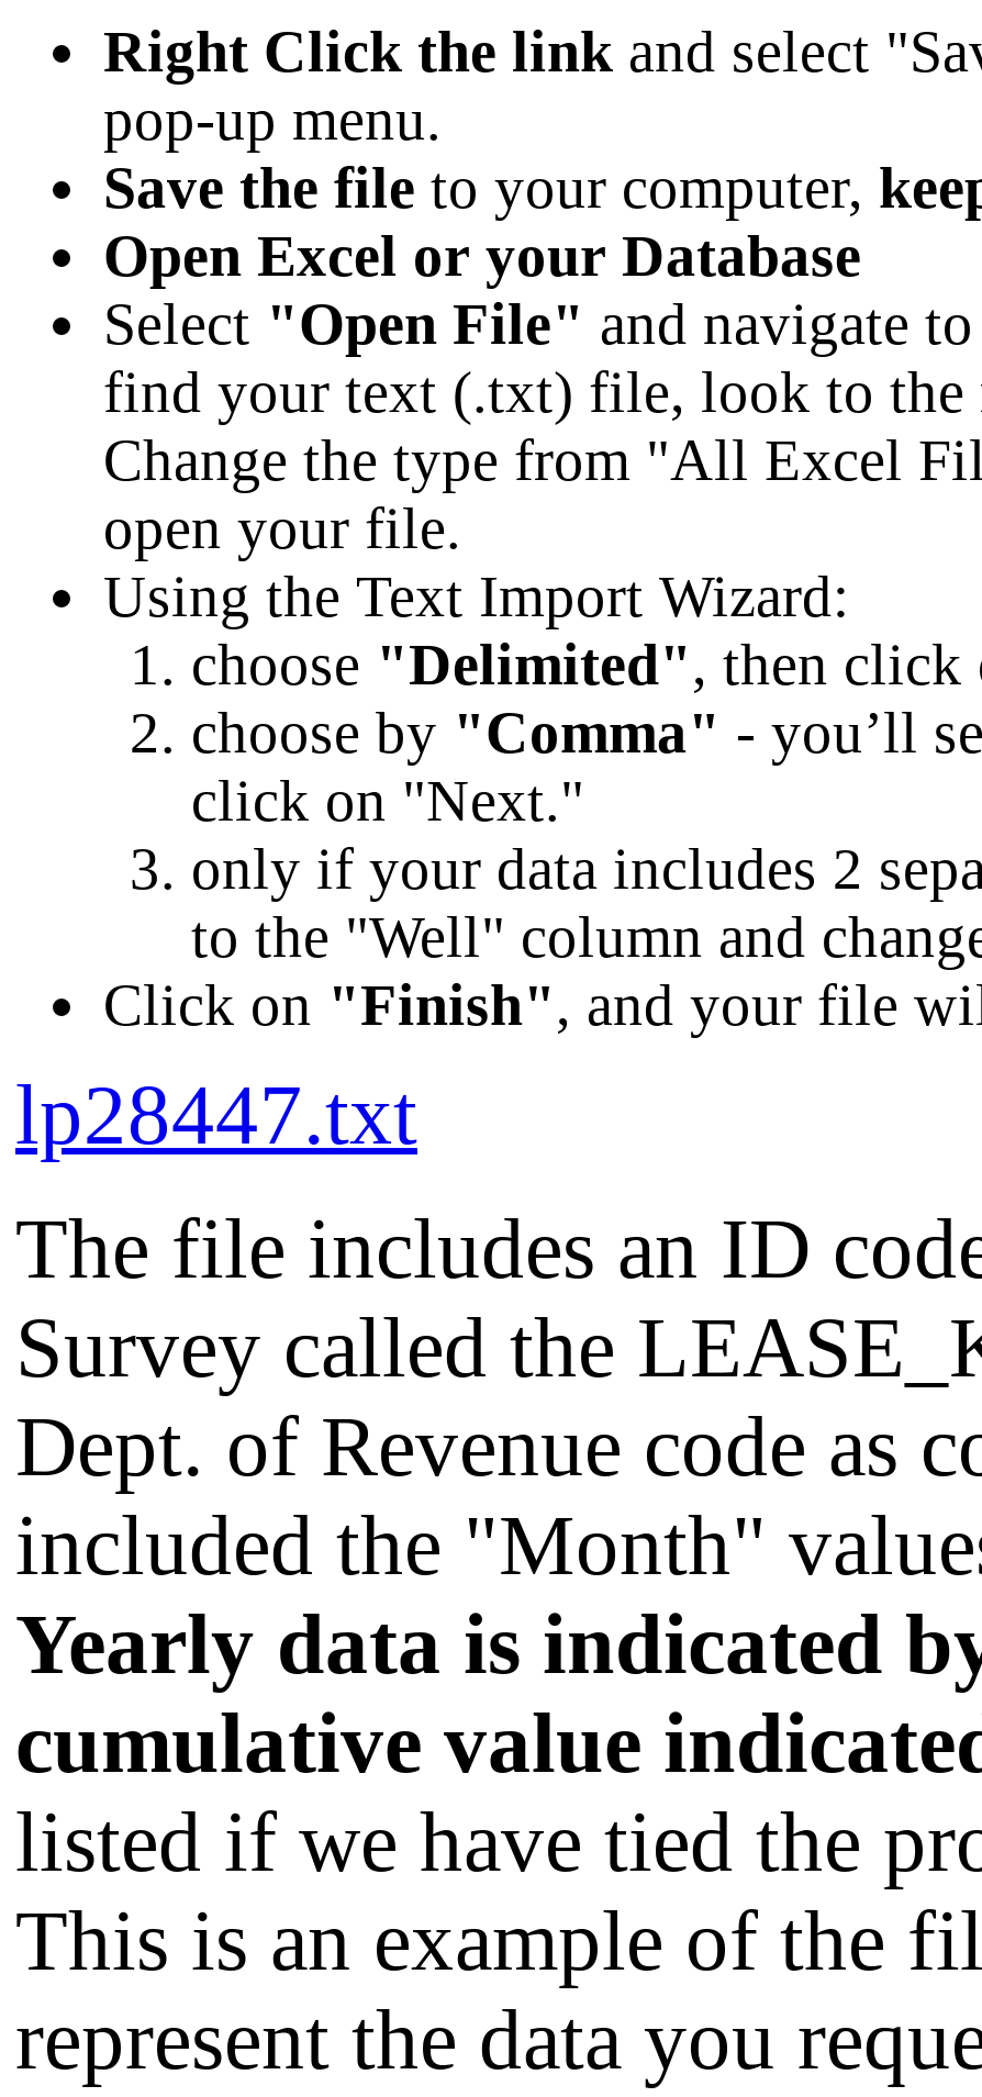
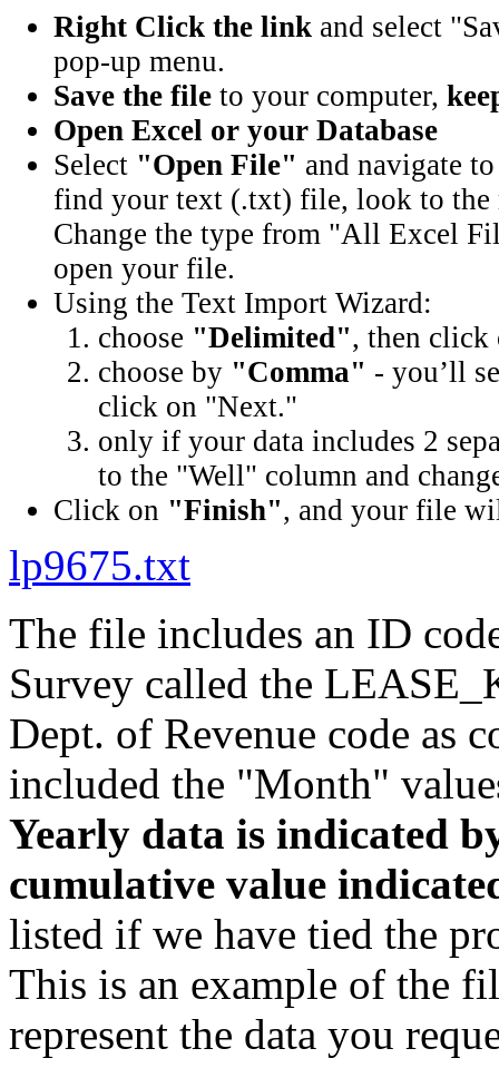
[15,1067,417,1161] lp28447.txt -> [9,541,190,589] lp9675.txt

